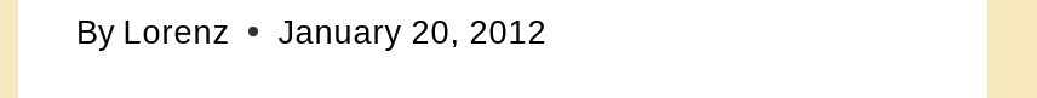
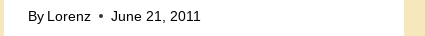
[76,13,547,49] By Lorenz January 20, 2012 -> [28,9,201,24] By Lorenz June 21, 2011

